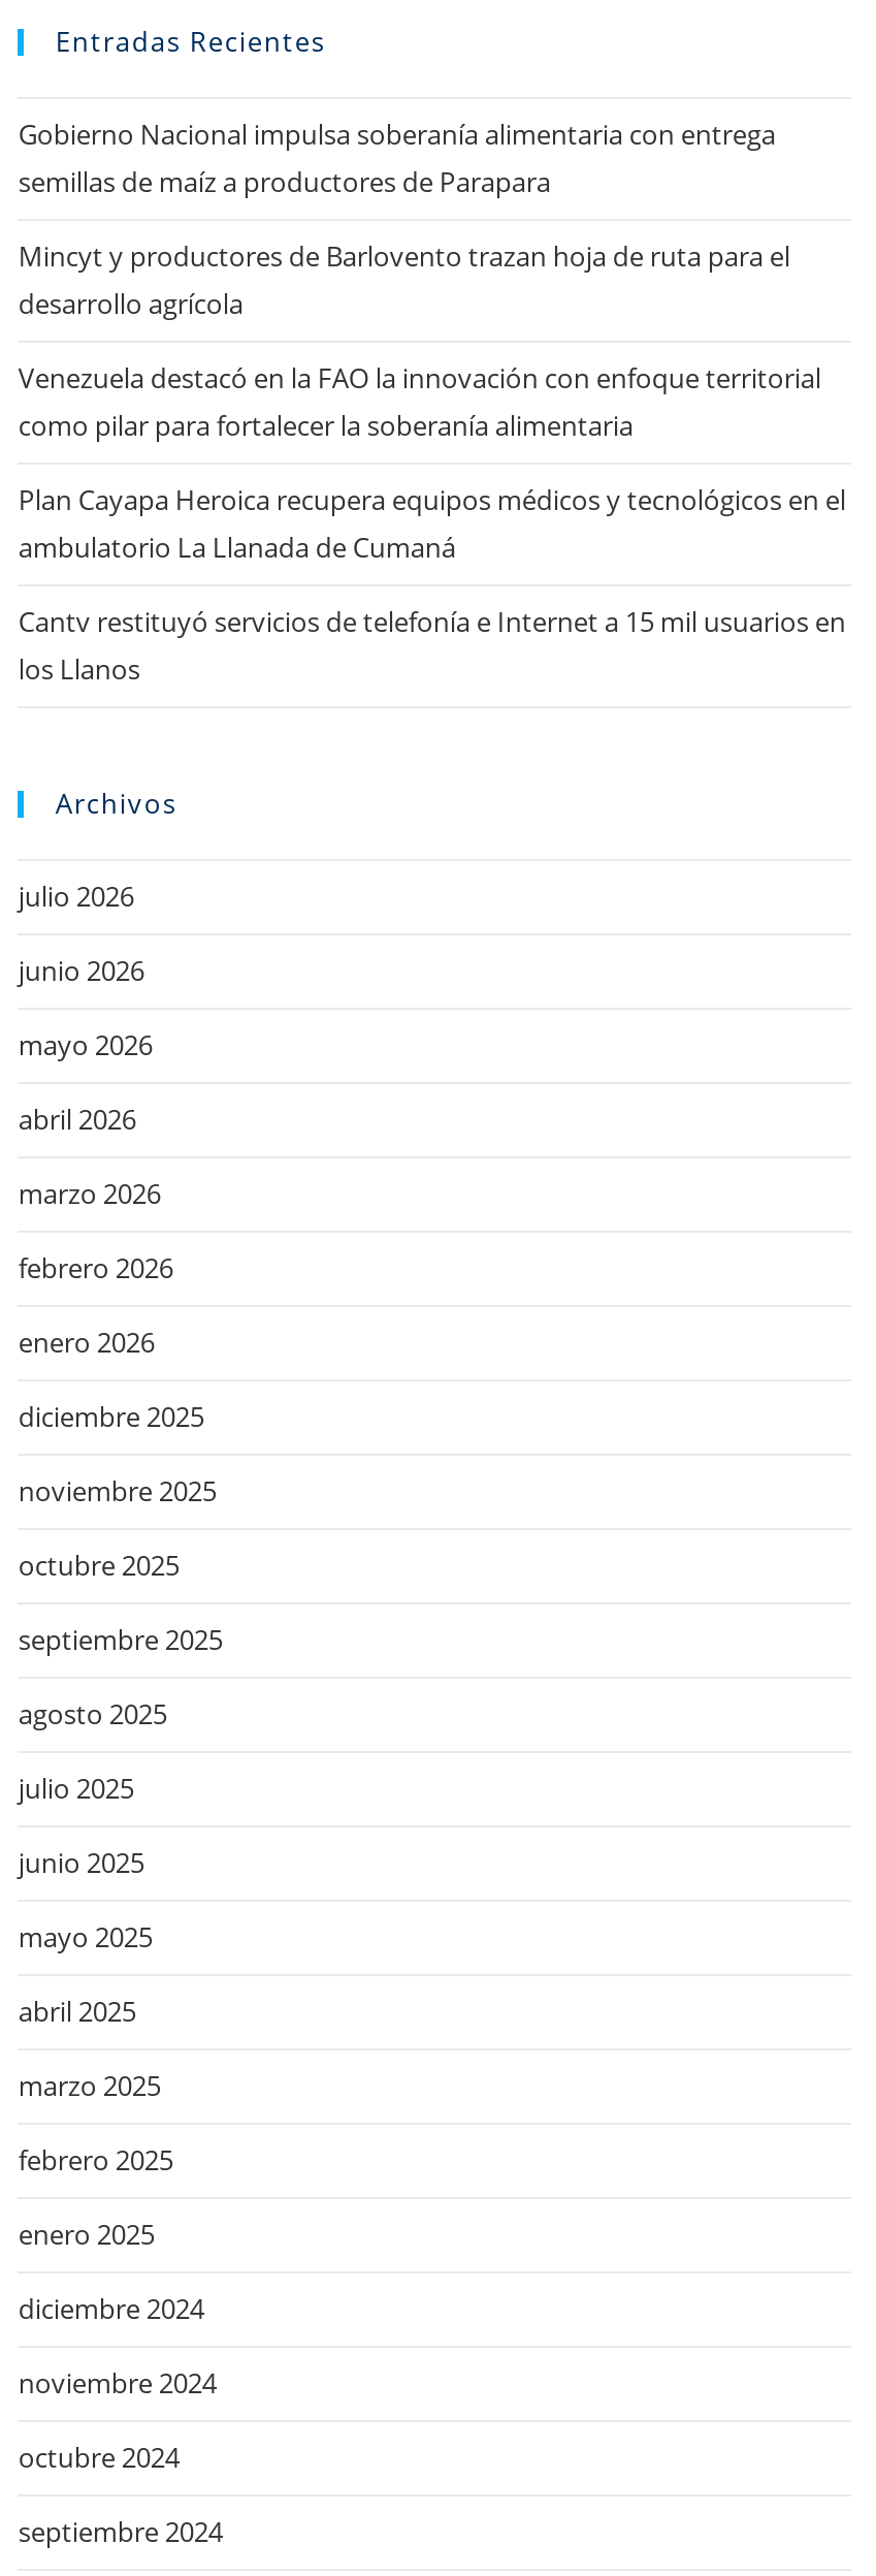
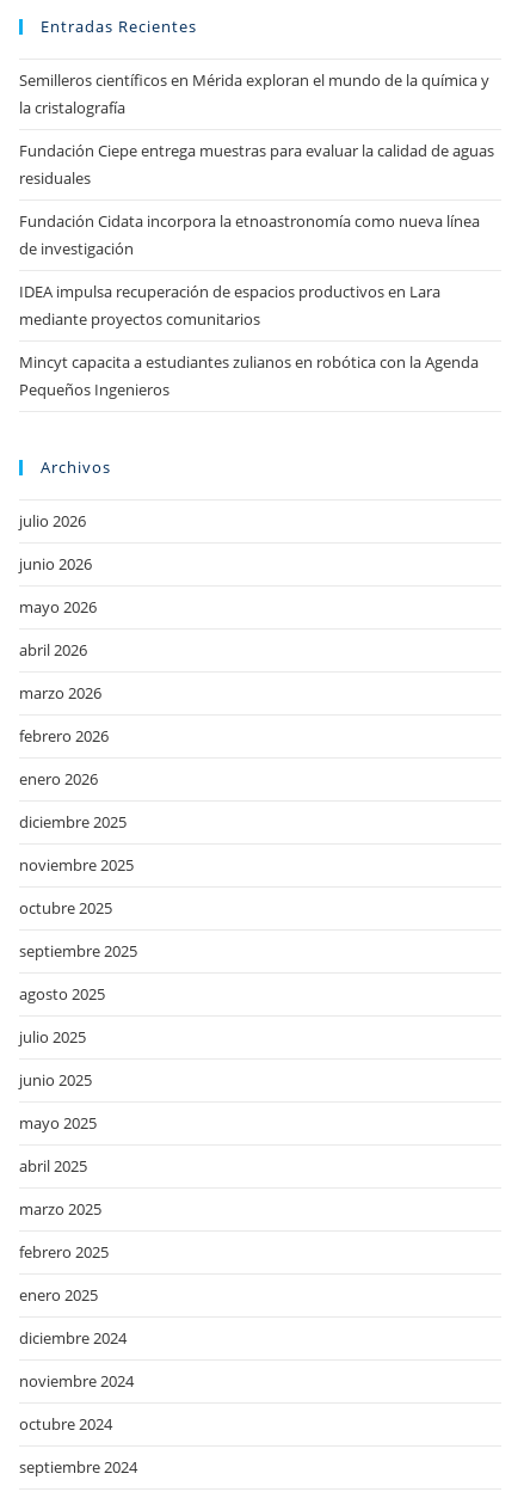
[18,116,776,201] Gobierno Nacional impulsa soberanía alimentaria con entrega | semillas de maíz a productores de Parapara -> [20,70,490,119] Semilleros científicos en Mérida exploran el mundo de la química y | la cristalografía
[18,238,790,323] Mincyt y productores de Barlovento trazan hoja de ruta para el | desarrollo agrícola -> [20,140,495,189] Fundación Ciepe entrega muestras para evaluar la calidad de aguas | residuales
[18,360,821,445] Venezuela destacó en la FAO la innovación con enfoque territorial | como pilar para fortalecer la soberanía alimentaria -> [20,211,480,260] Fundación Cidata incorpora la etnoastronomía como nueva línea | de investigación
[18,482,846,566] Plan Cayapa Heroica recupera equipos médicos y tecnológicos en el | ambulatorio La Llanada de Cumaná -> [20,281,441,330] IDEA impulsa recuperación de espacios productivos en Lara | mediante proyectos comunitarios
[18,604,846,688] Cantv restituyó servicios de telefonía e Internet a 15 mil usuarios en | los Llanos -> [20,352,479,401] Mincyt capacita a estudiantes zulianos en robótica con la Agenda | Pequeños Ingenieros

